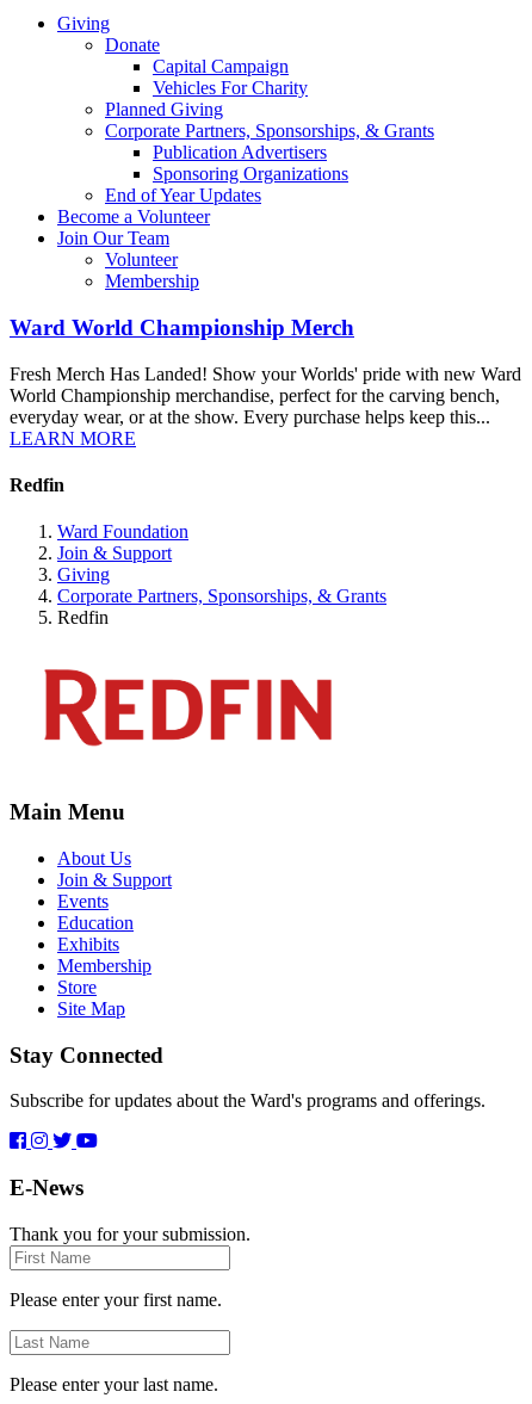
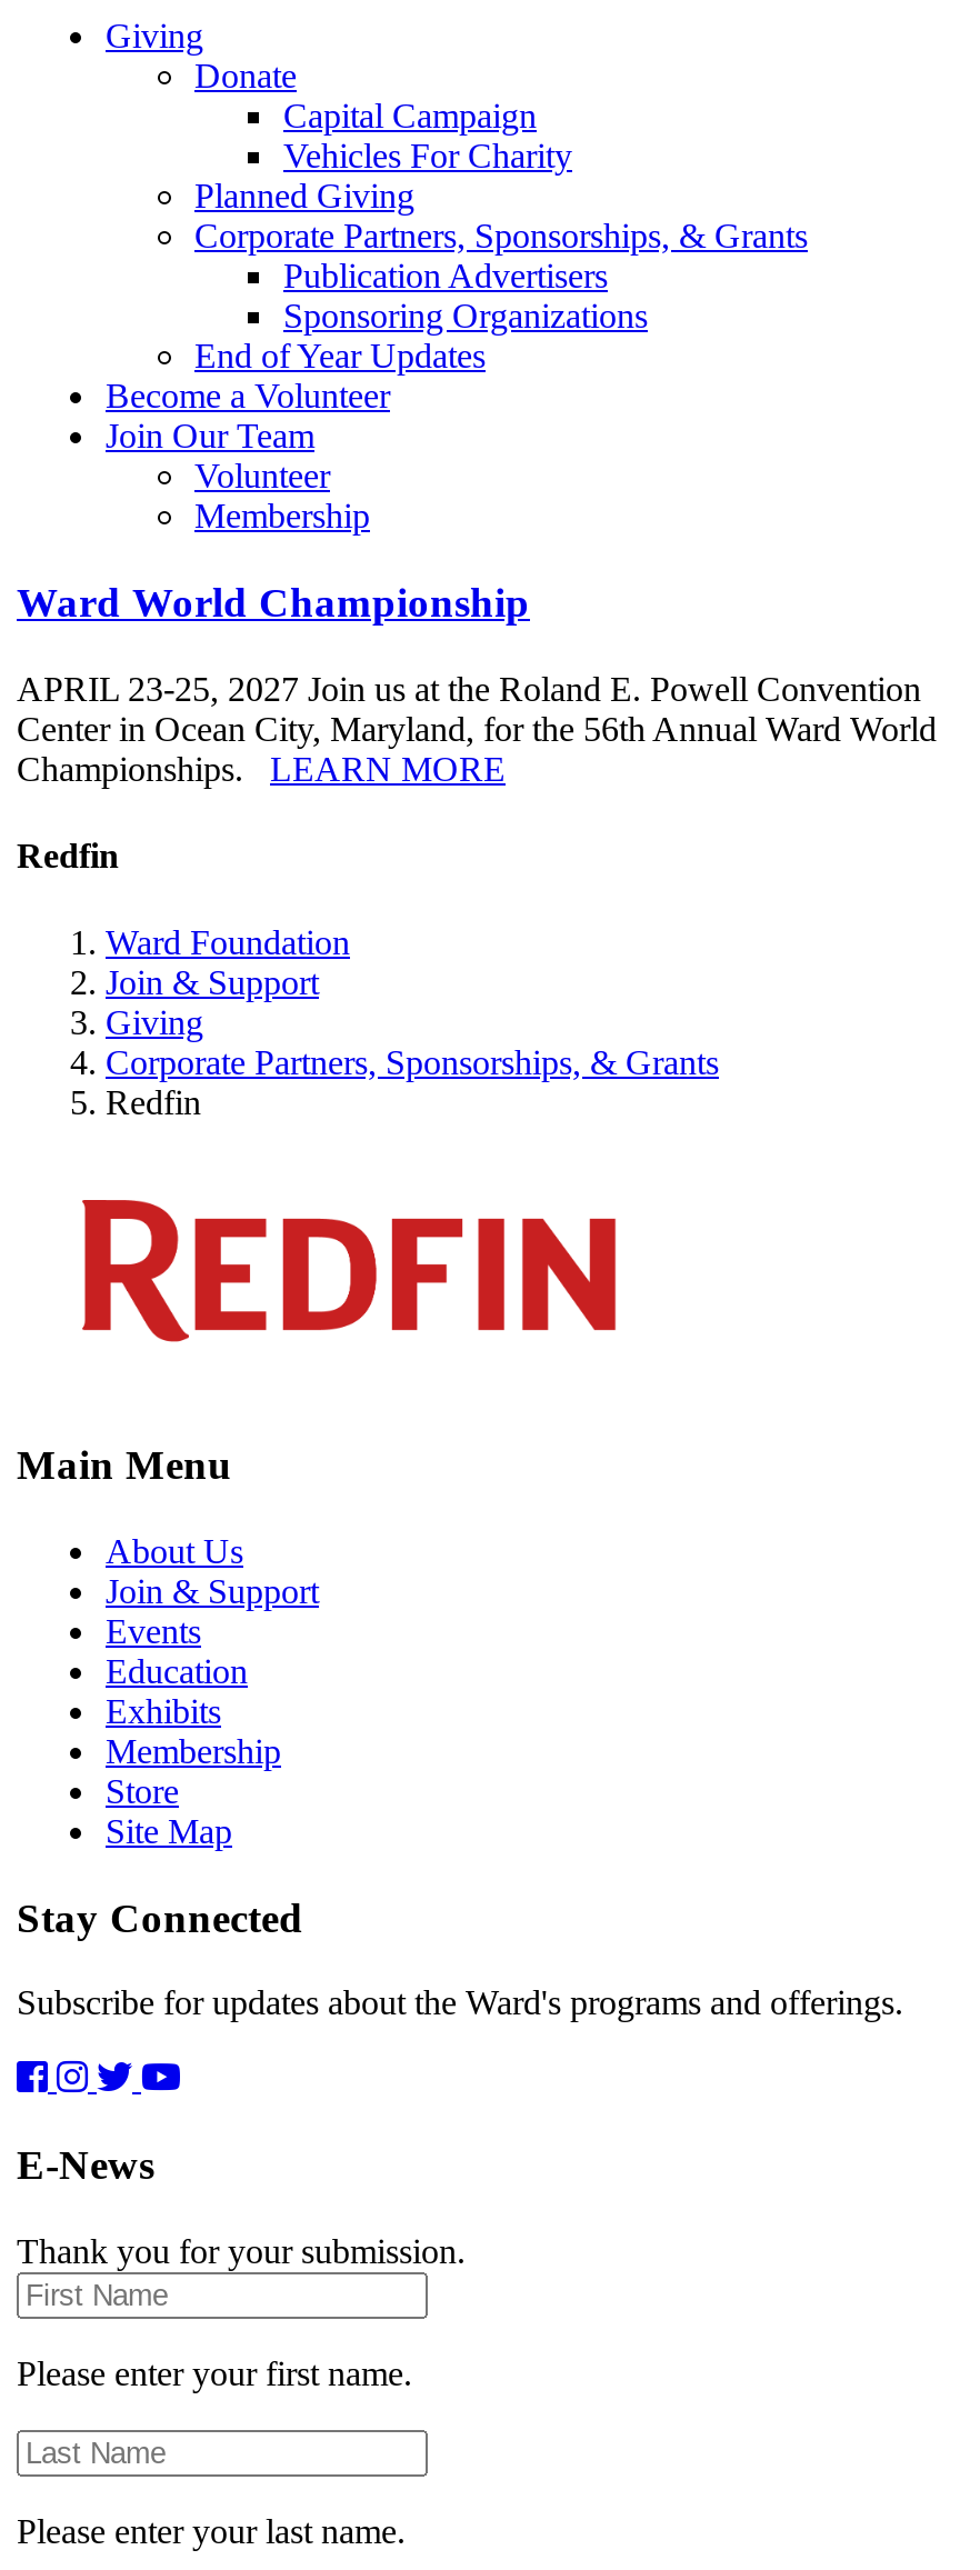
[10,315,354,340] Ward World Championship Merch -> [17,579,530,626] Ward World Championship
[10,364,521,448] Fresh Merch Has Landed! Show your Worlds' pride with new Ward | World Championship merchandise, perfect for the carving bench, | everyday wear, or at the show. Every purchase helps keep this... | LEARN MORE -> [17,670,937,788] APRIL 23-25, 2027 Join us at the Roland E. Powell Convention | Center in Ocean City, Maryland, for the 56th Annual Ward World | Championships. LEARN MORE

